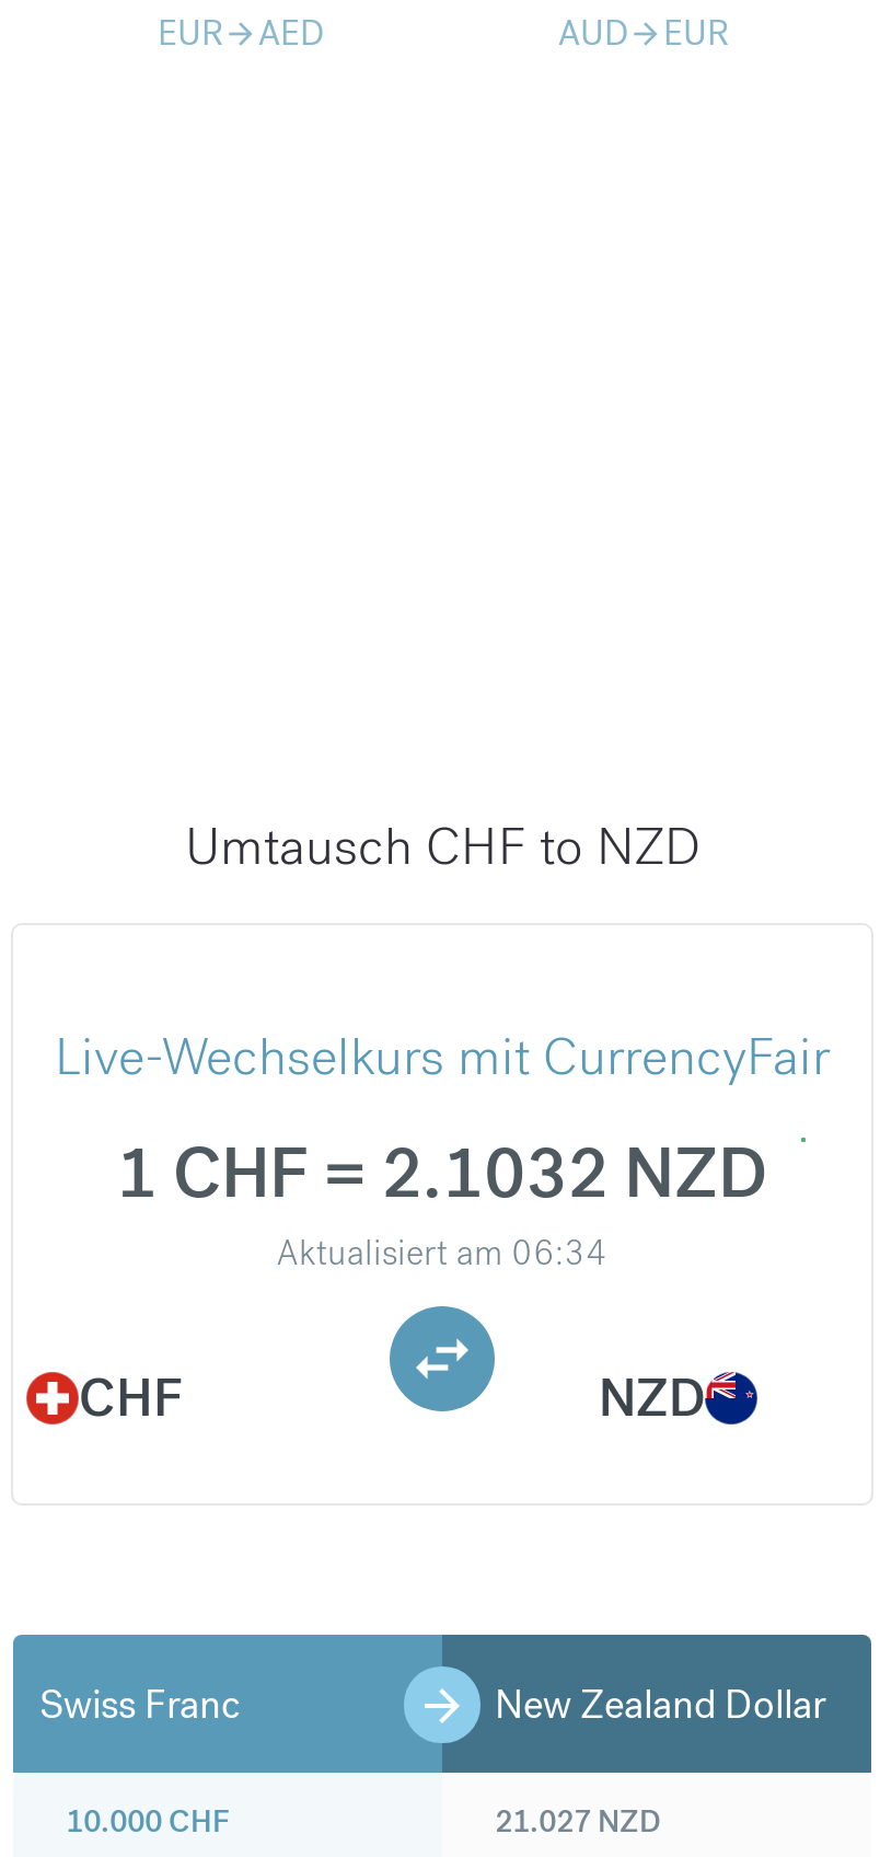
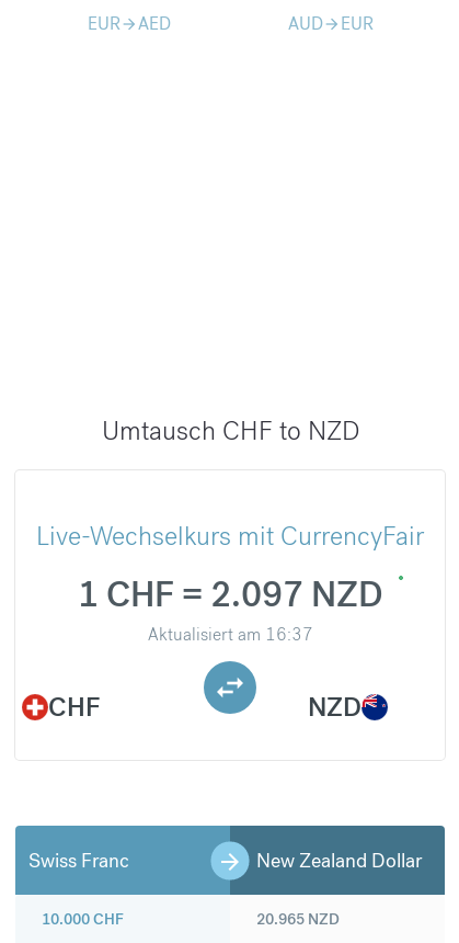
[116,1129,768,1219] 1 CHF = 2.1032 NZD -> [77,573,383,618] 1 CHF = 2.097 NZD
[277,1230,607,1276] Aktualisiert am 06:34 -> [147,623,313,646] Aktualisiert am 16:37
[495,1802,661,1841] 21.027 NZD -> [256,909,340,929] 20.965 NZD

